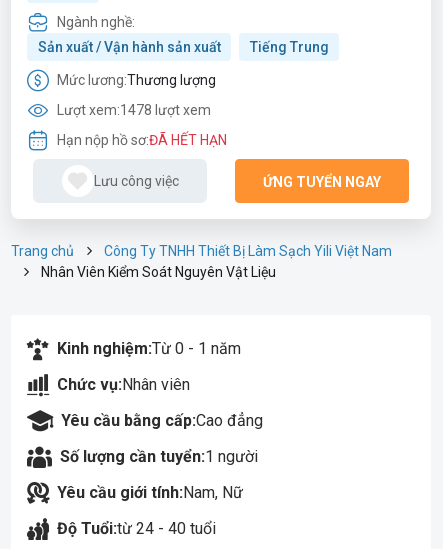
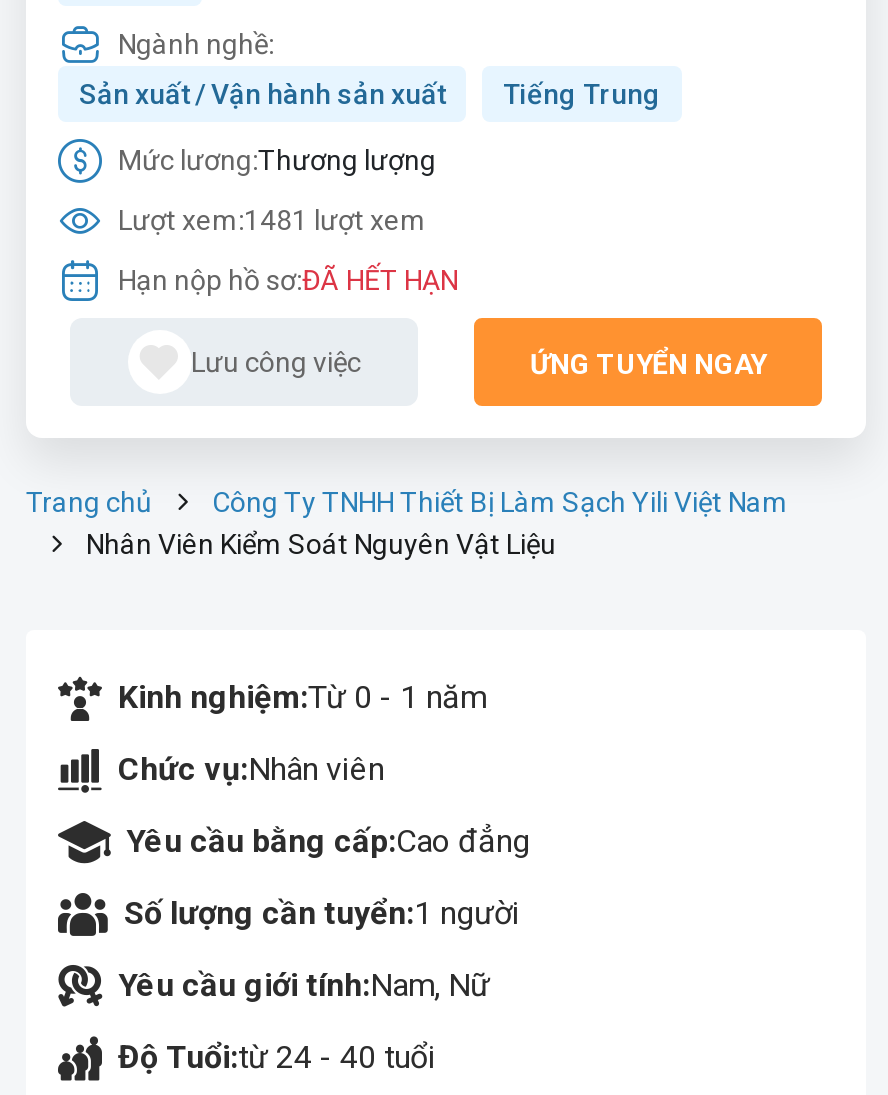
[57,101,211,117] Lượt xem:1478 lượt xem -> [118,203,426,235] Lượt xem:1481 lượt xem

